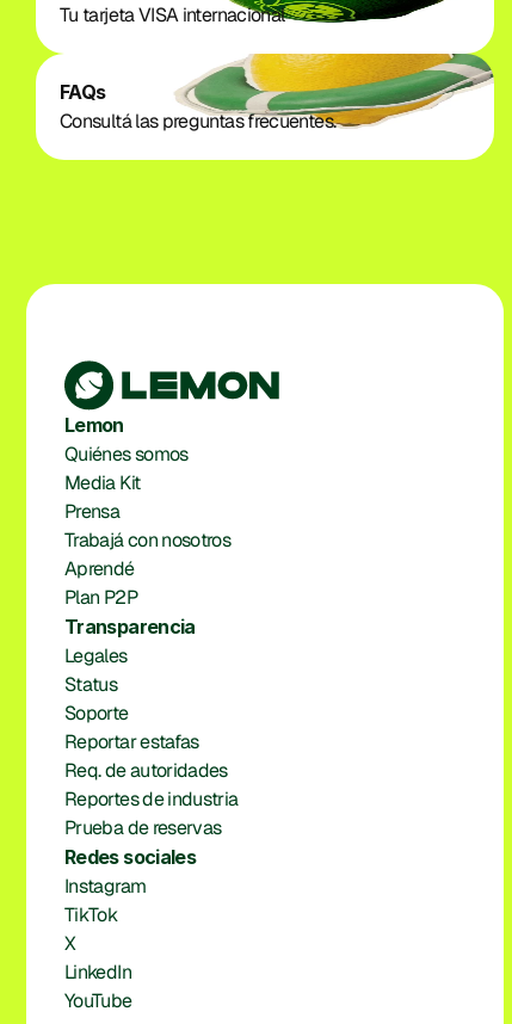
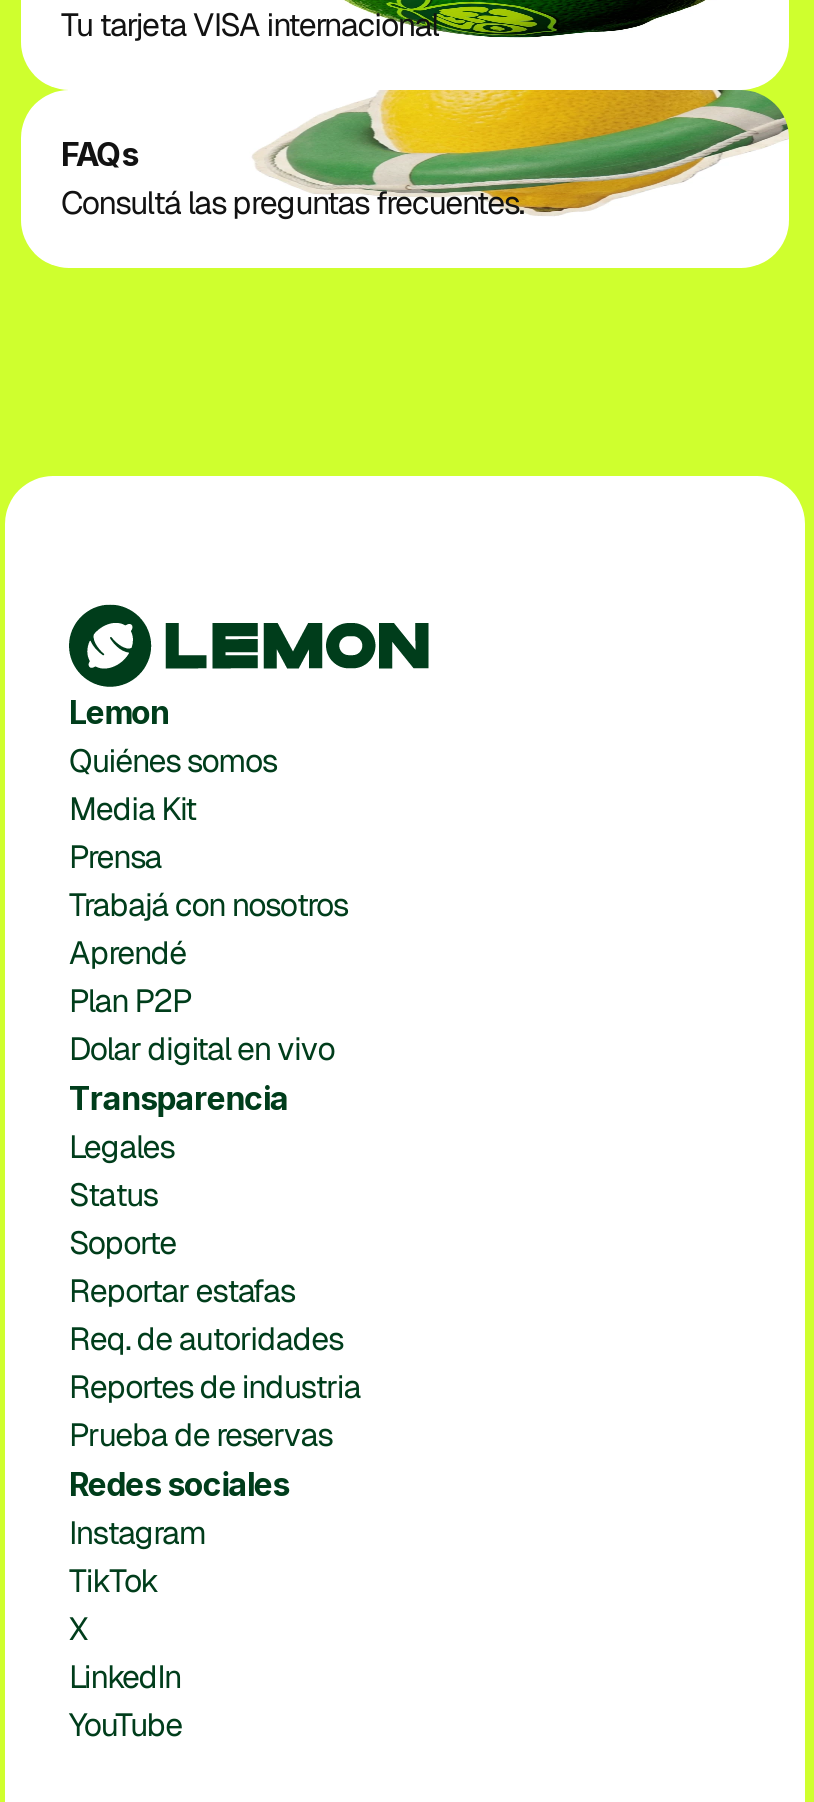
none -> [69,1028,334,1070] Dolar digital en vivo

